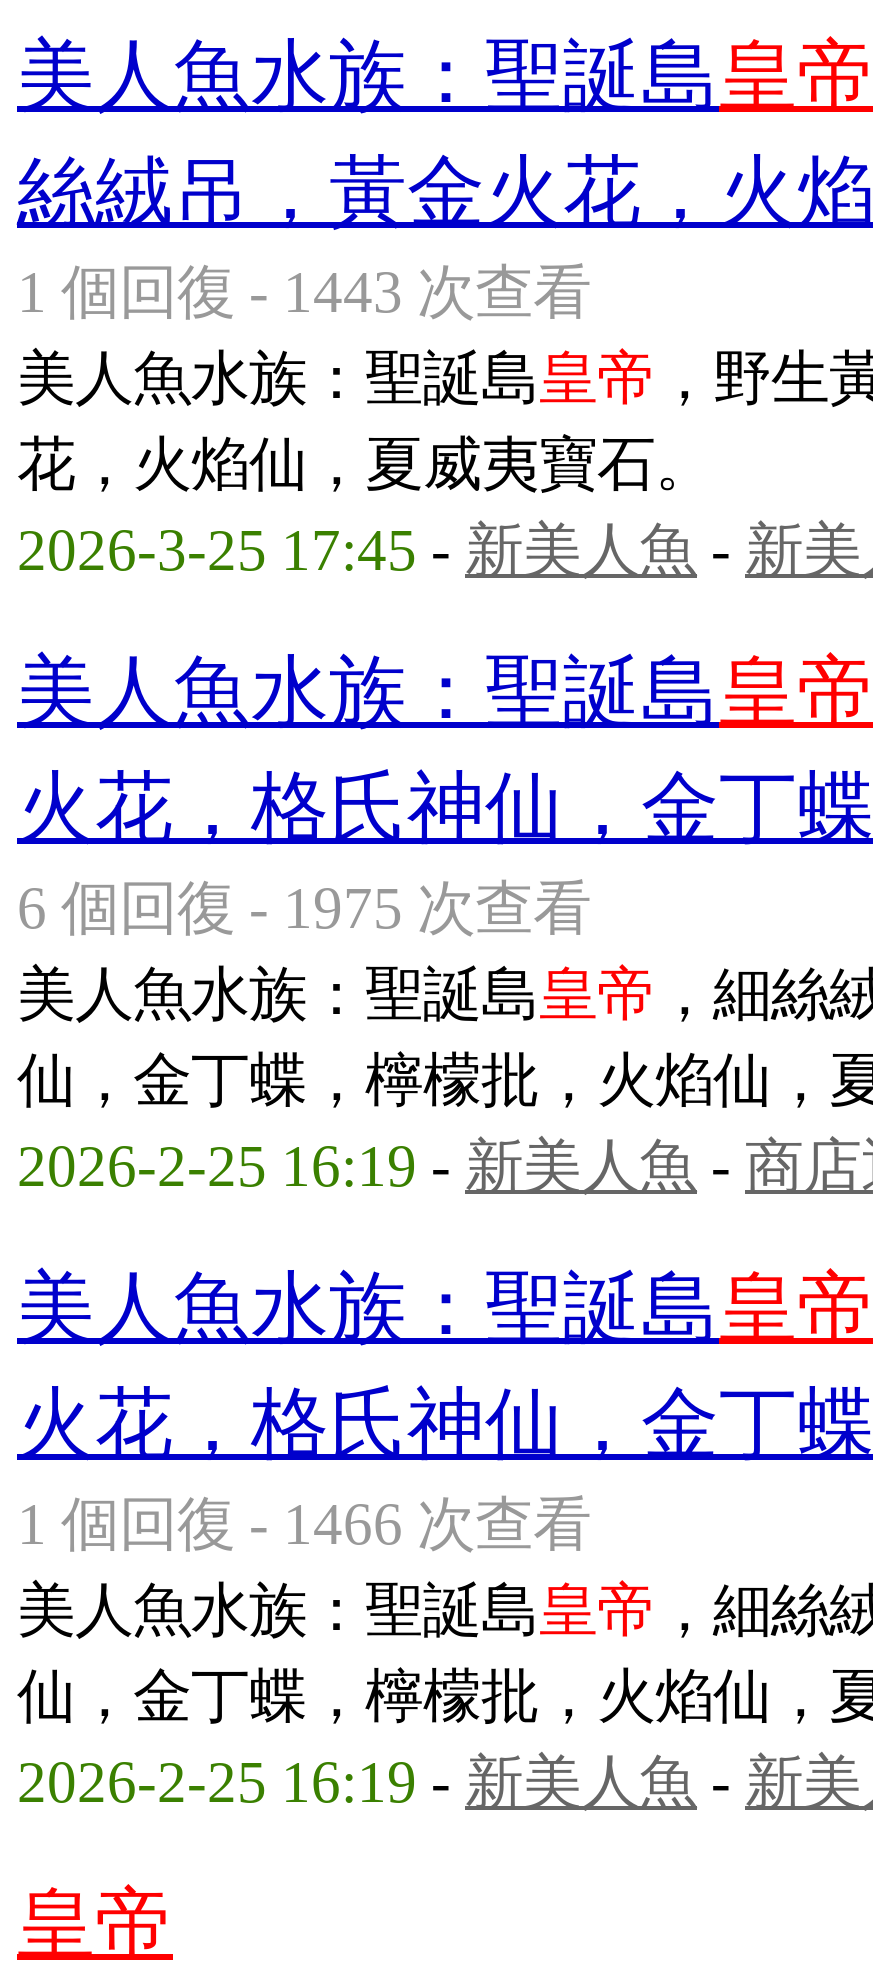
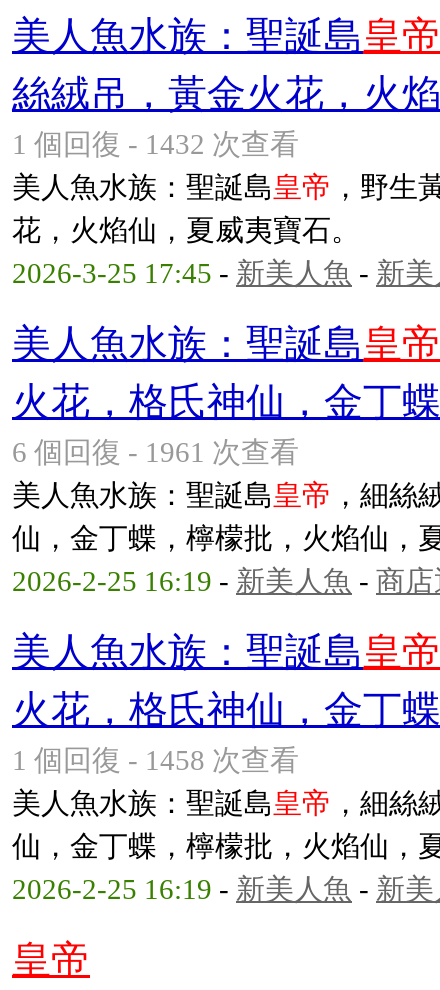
[17,260,591,324] 1 個回復 - 1443 次查看 -> [12,128,299,160] 1 個回復 - 1432 次查看
[17,876,591,940] 6 個回復 - 1975 次查看 -> [12,436,299,468] 6 個回復 - 1961 次查看
[17,1492,591,1556] 1 個回復 - 1466 次查看 -> [12,744,299,776] 1 個回復 - 1458 次查看

